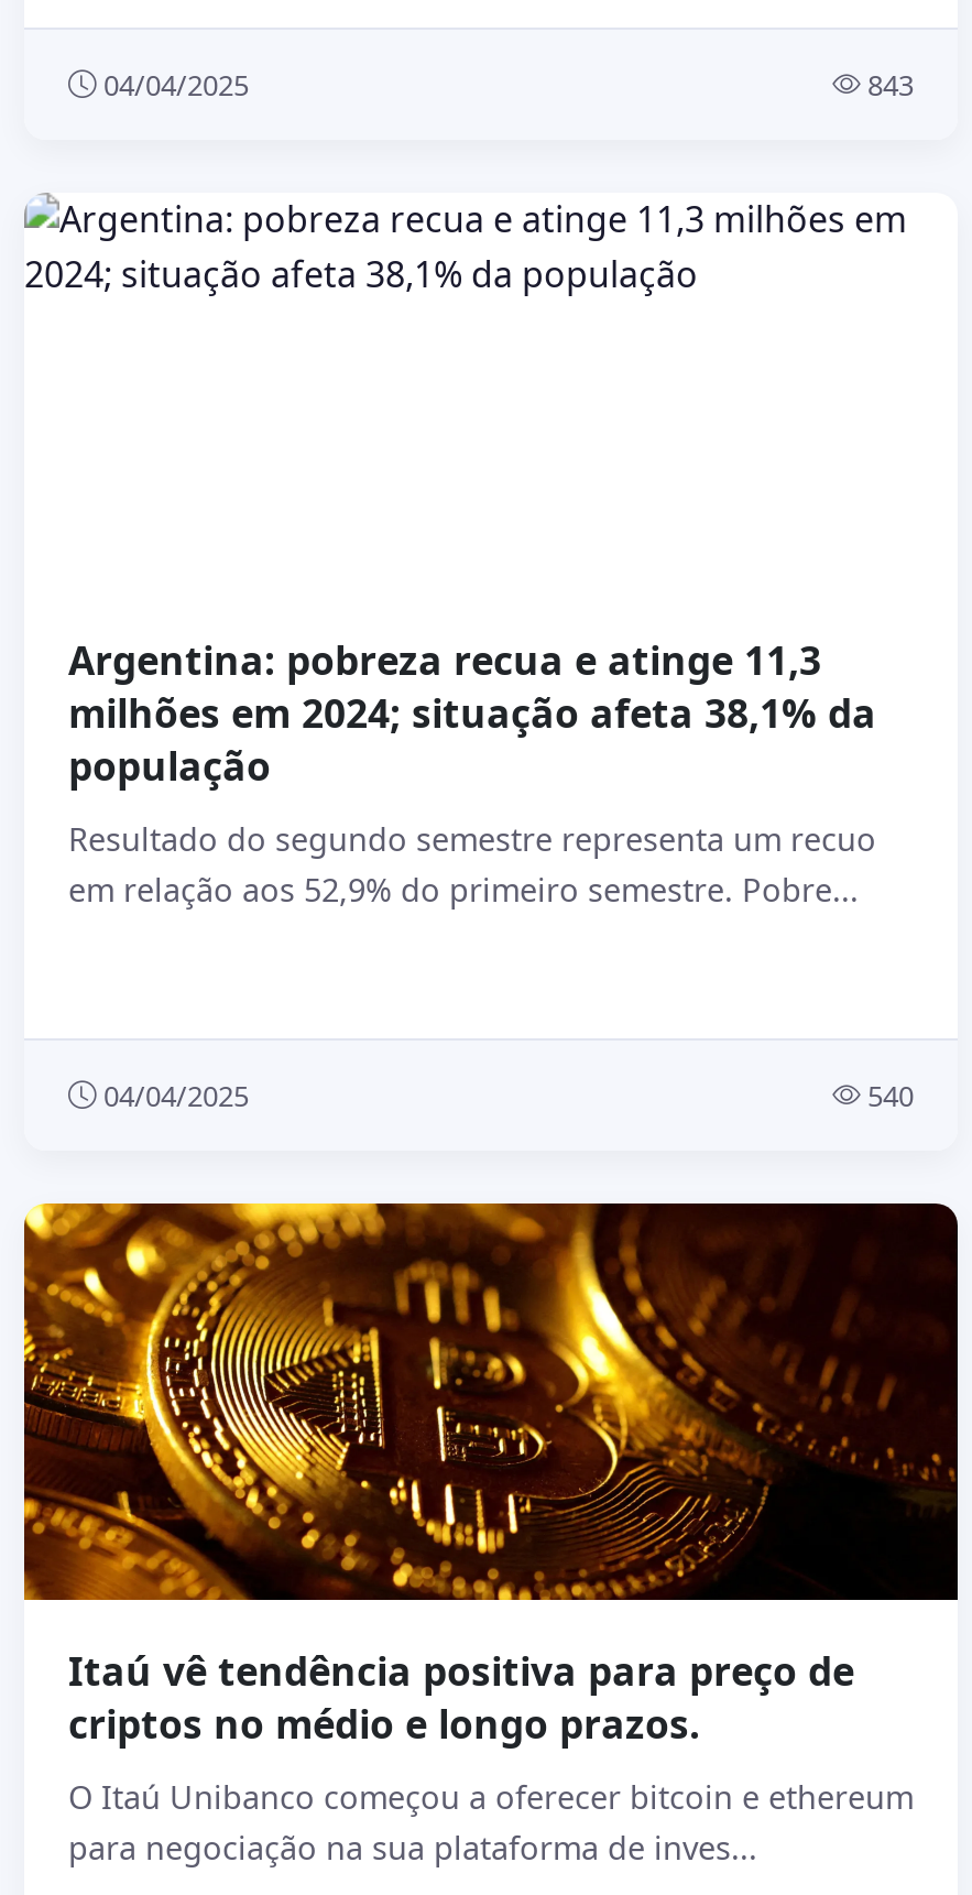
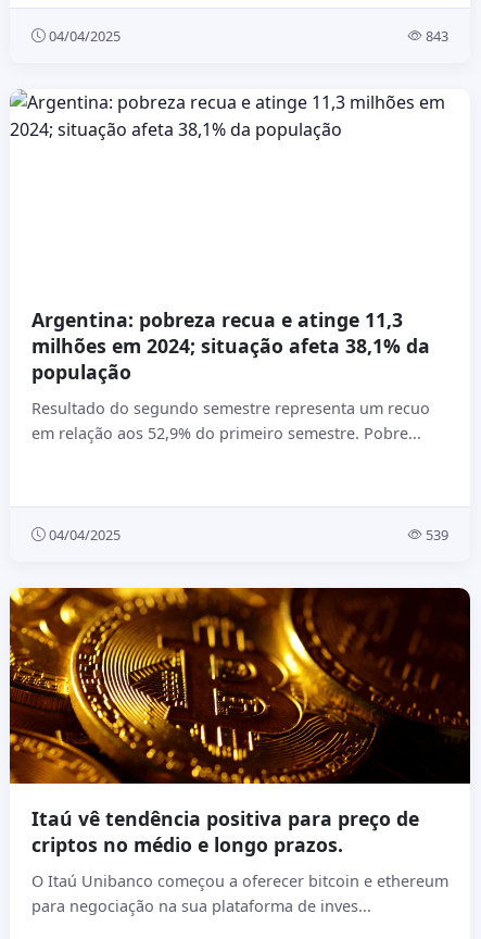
[861,1075,914,1115] 540 -> [422,525,448,544] 539

